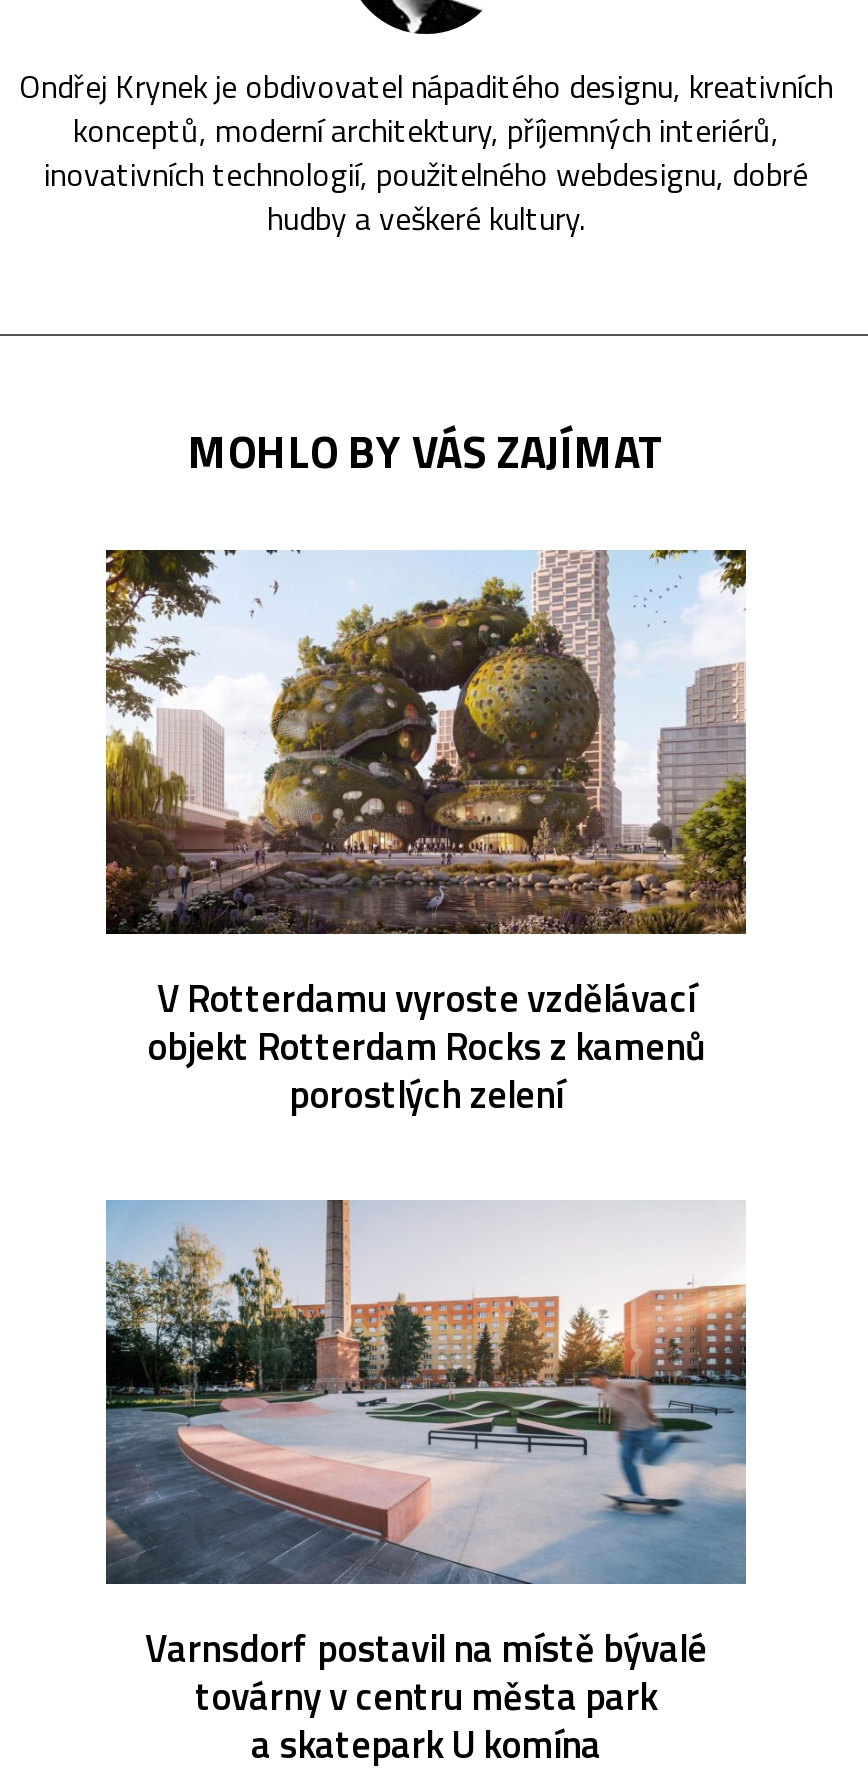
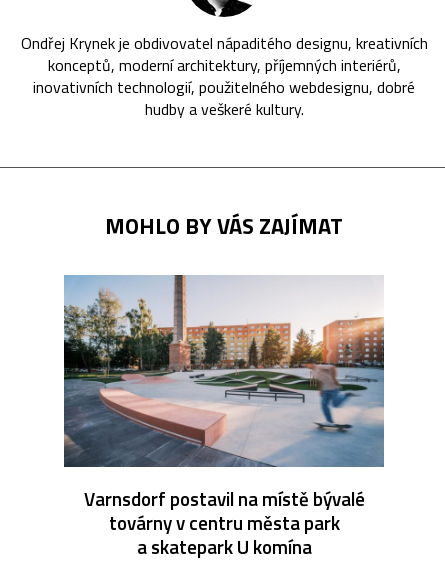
[104,548,748,1122] [image] | V Rotterdamu vyroste vzdělávací | objekt Rotterdam Rocks z kamenů | porostlých zelení -> none

